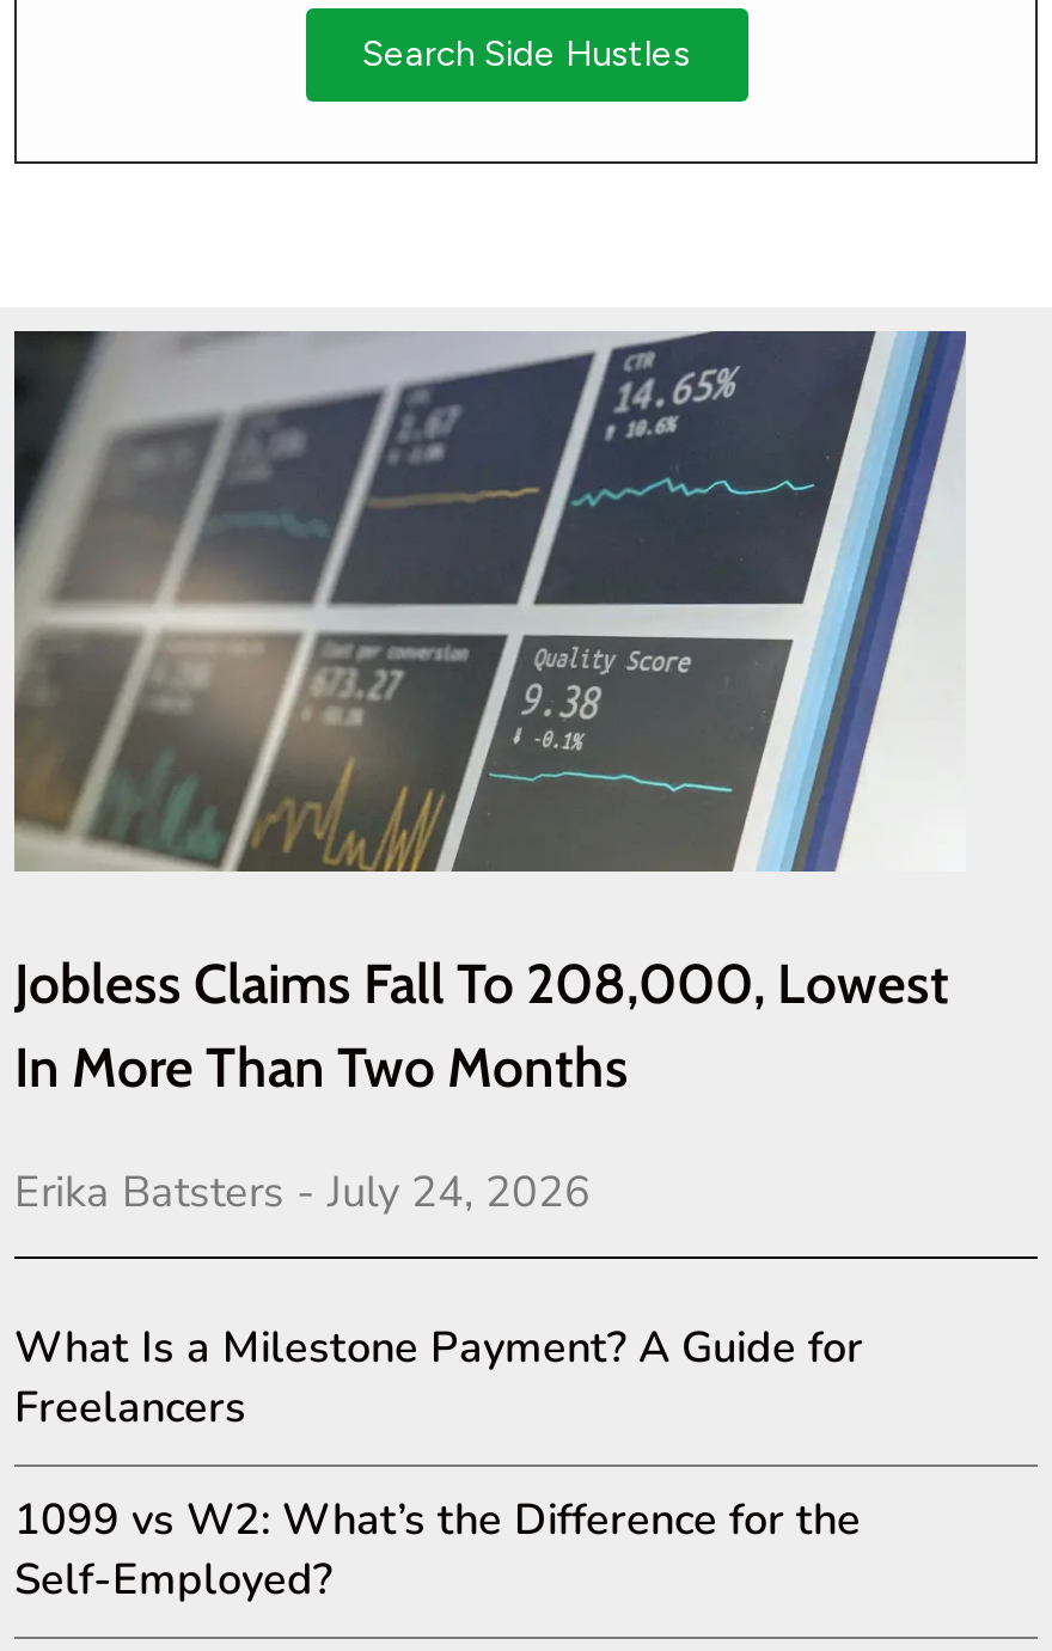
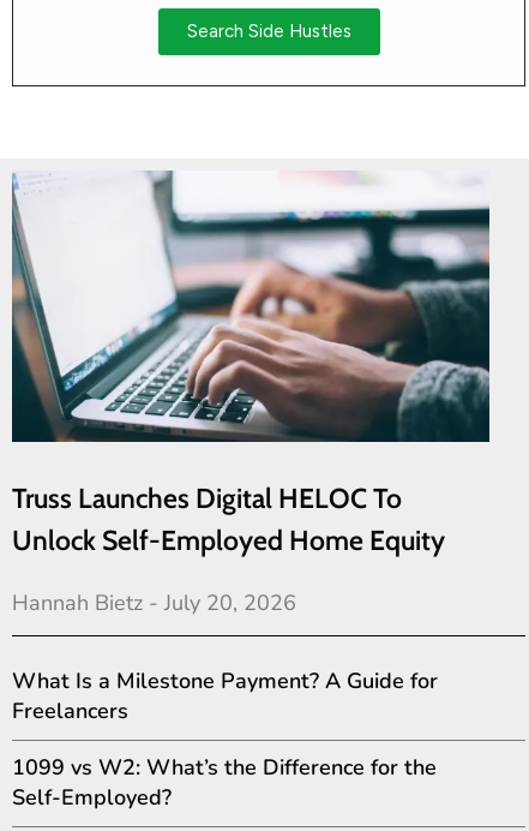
[12,329,968,1102] [image] | Jobless Claims Fall To 208,000, Lowest | In More Than Two Months -> [11,171,491,558] [image] | Truss Launches Digital HELOC To | Unlock Self-Employed Home Equity
[14,1164,591,1222] Erika Batsters July 24, 2026 -> [12,589,296,618] Hannah Bietz July 20, 2026

